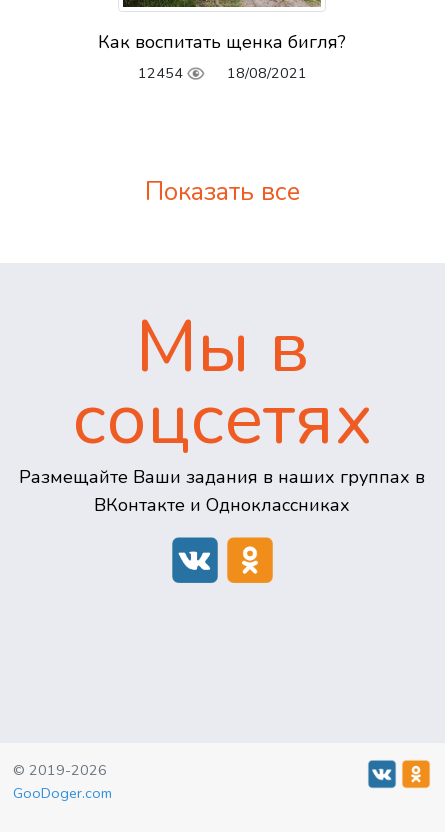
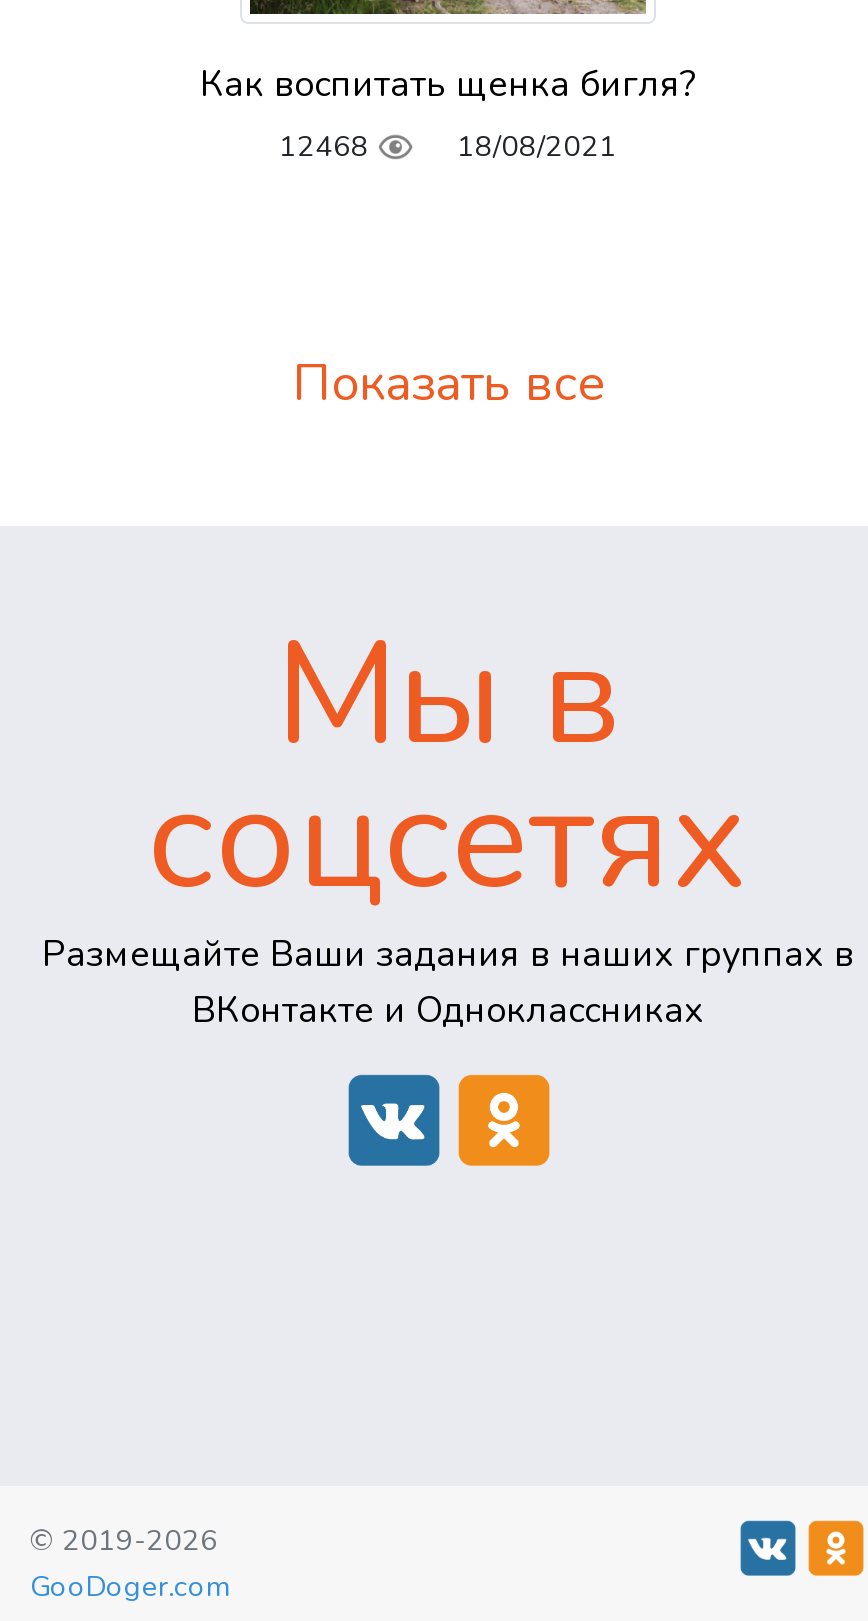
[137,63,306,83] 12454 18/08/2021 -> [279,126,617,166] 12468 18/08/2021

